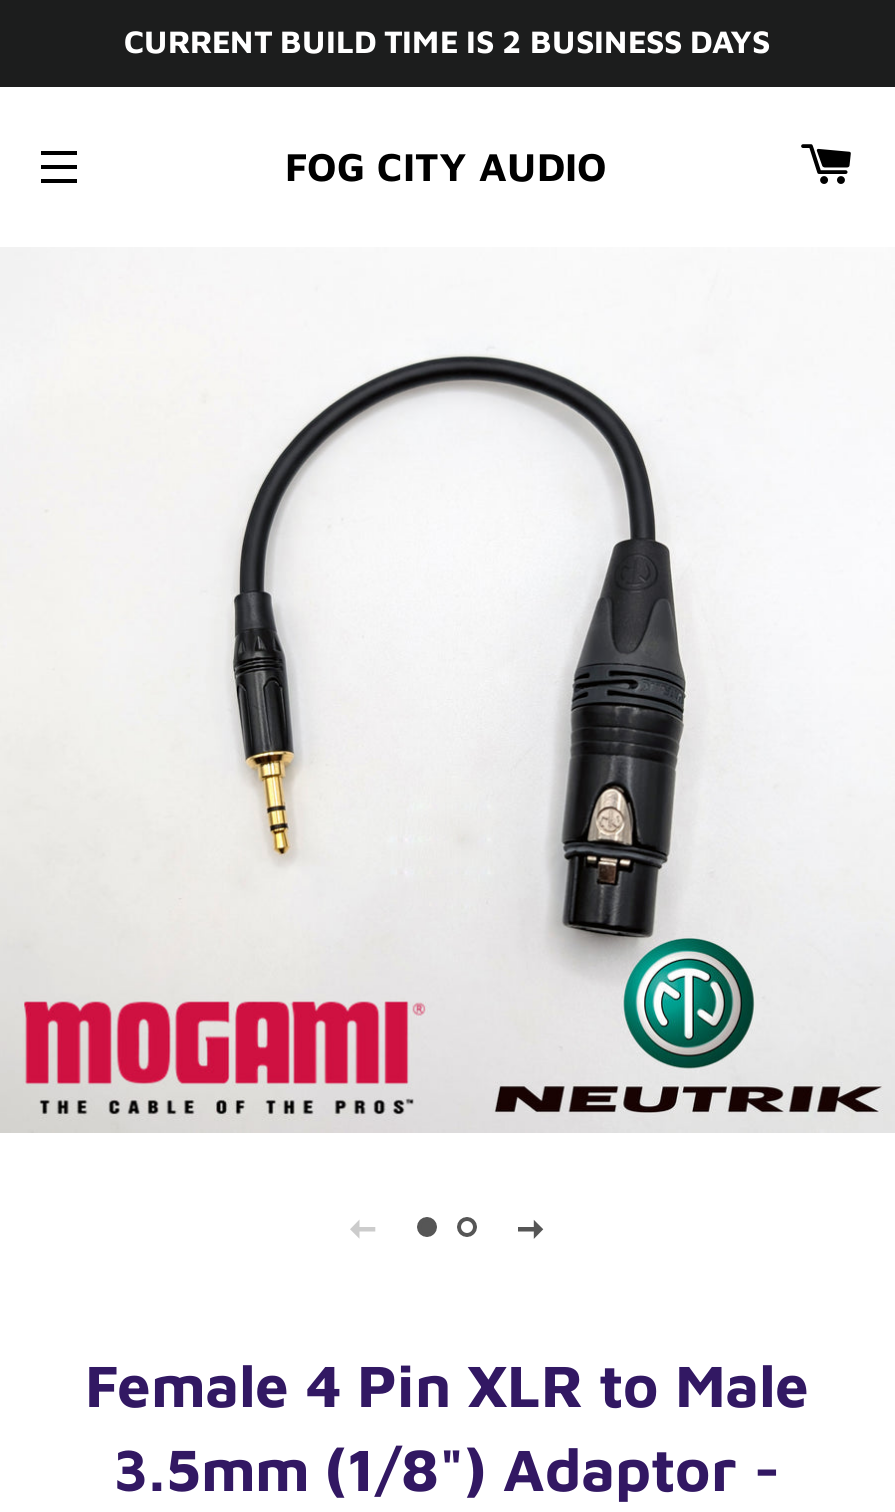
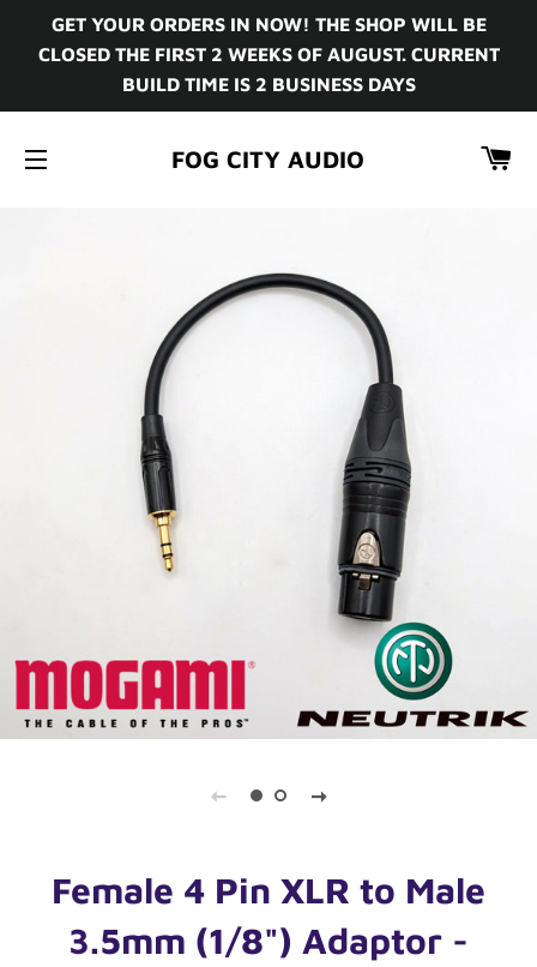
[124,23,770,59] CURRENT BUILD TIME IS 2 BUSINESS DAYS -> [38,13,499,95] GET YOUR ORDERS IN NOW! THE SHOP WILL BE | CLOSED THE FIRST 2 WEEKS OF AUGUST. CURRENT | BUILD TIME IS 2 BUSINESS DAYS

